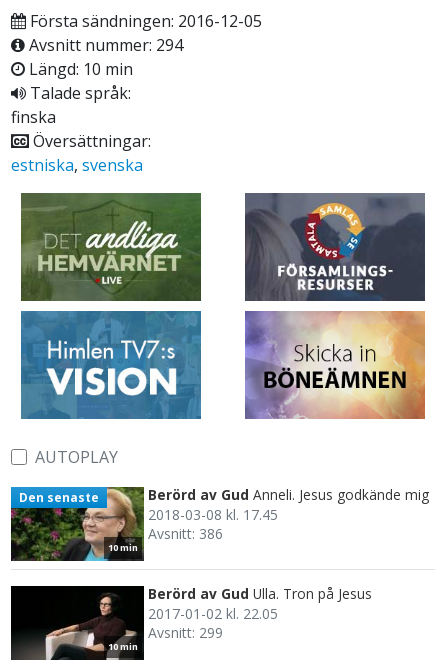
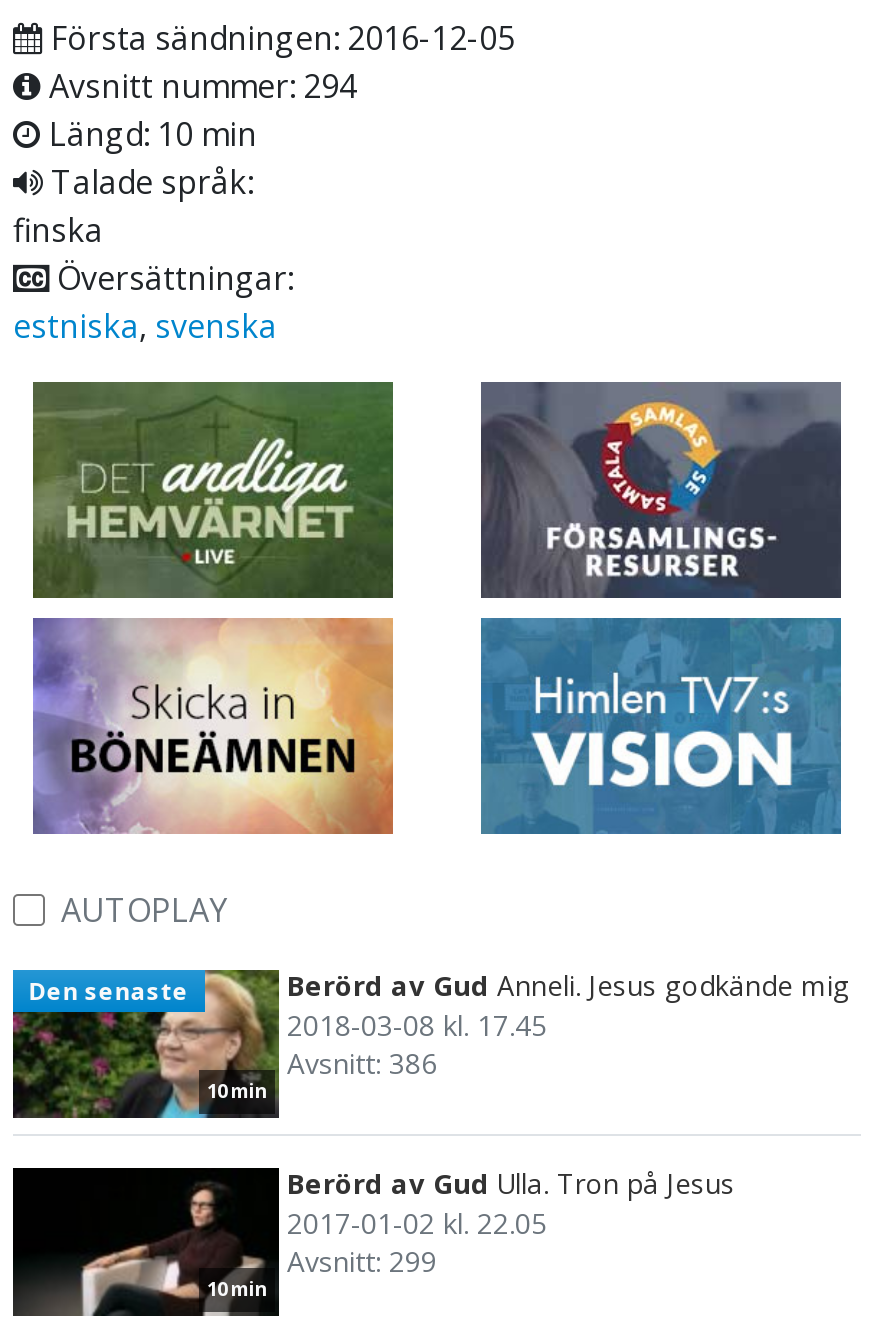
[20,310,202,420] [image] -> [33,616,395,836] [image]
[245,310,426,420] [image] -> [479,616,843,836] [image]

